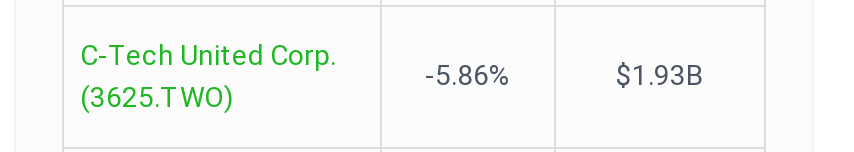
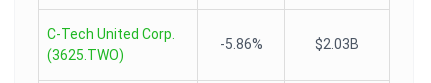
[616,59,704,91] $1.93B -> [315,36,359,52] $2.03B

